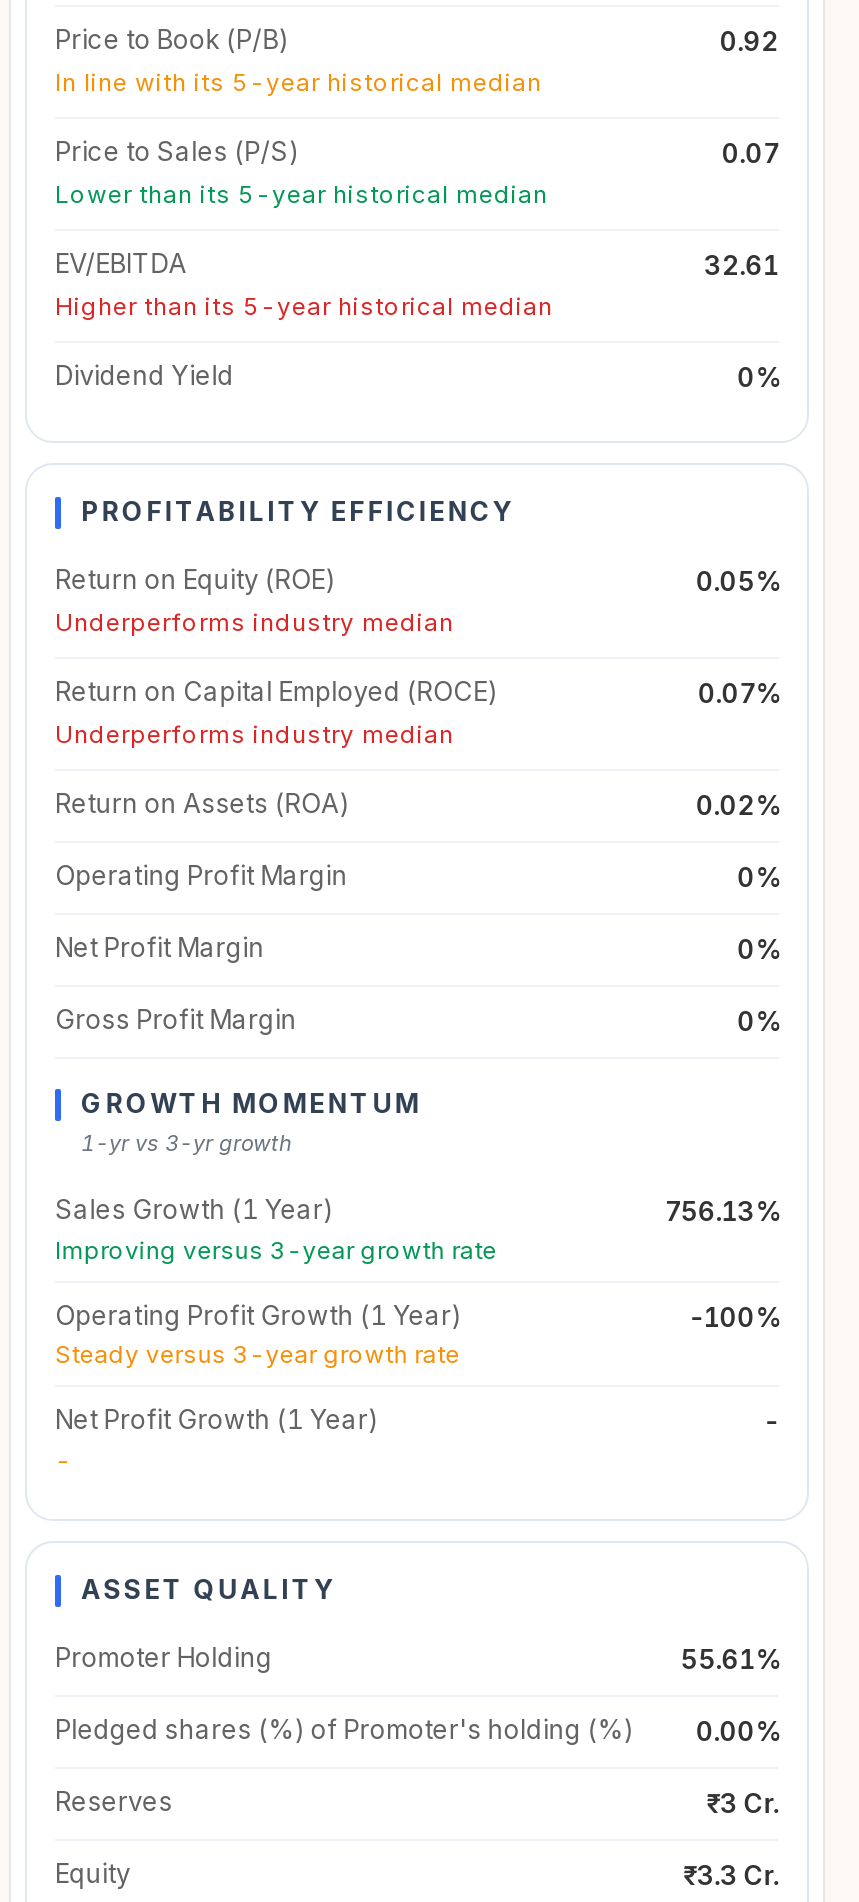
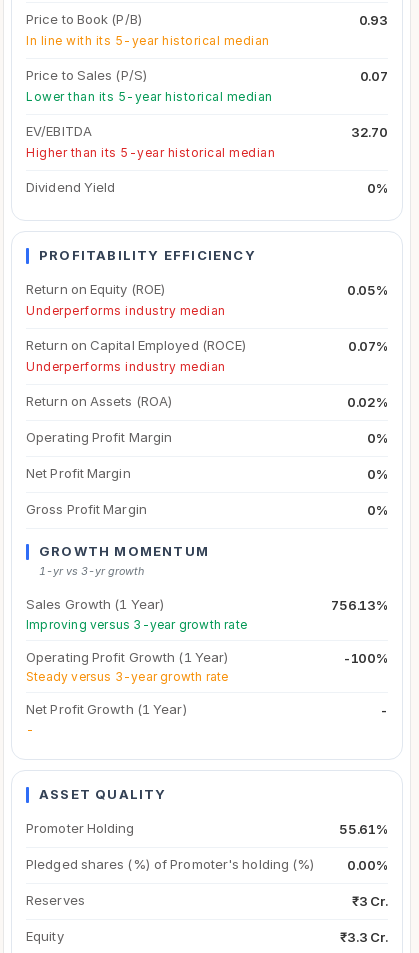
[720,25,779,57] 0.92 -> [358,12,388,28] 0.93
[704,249,779,281] 32.61 -> [351,124,388,140] 32.70

